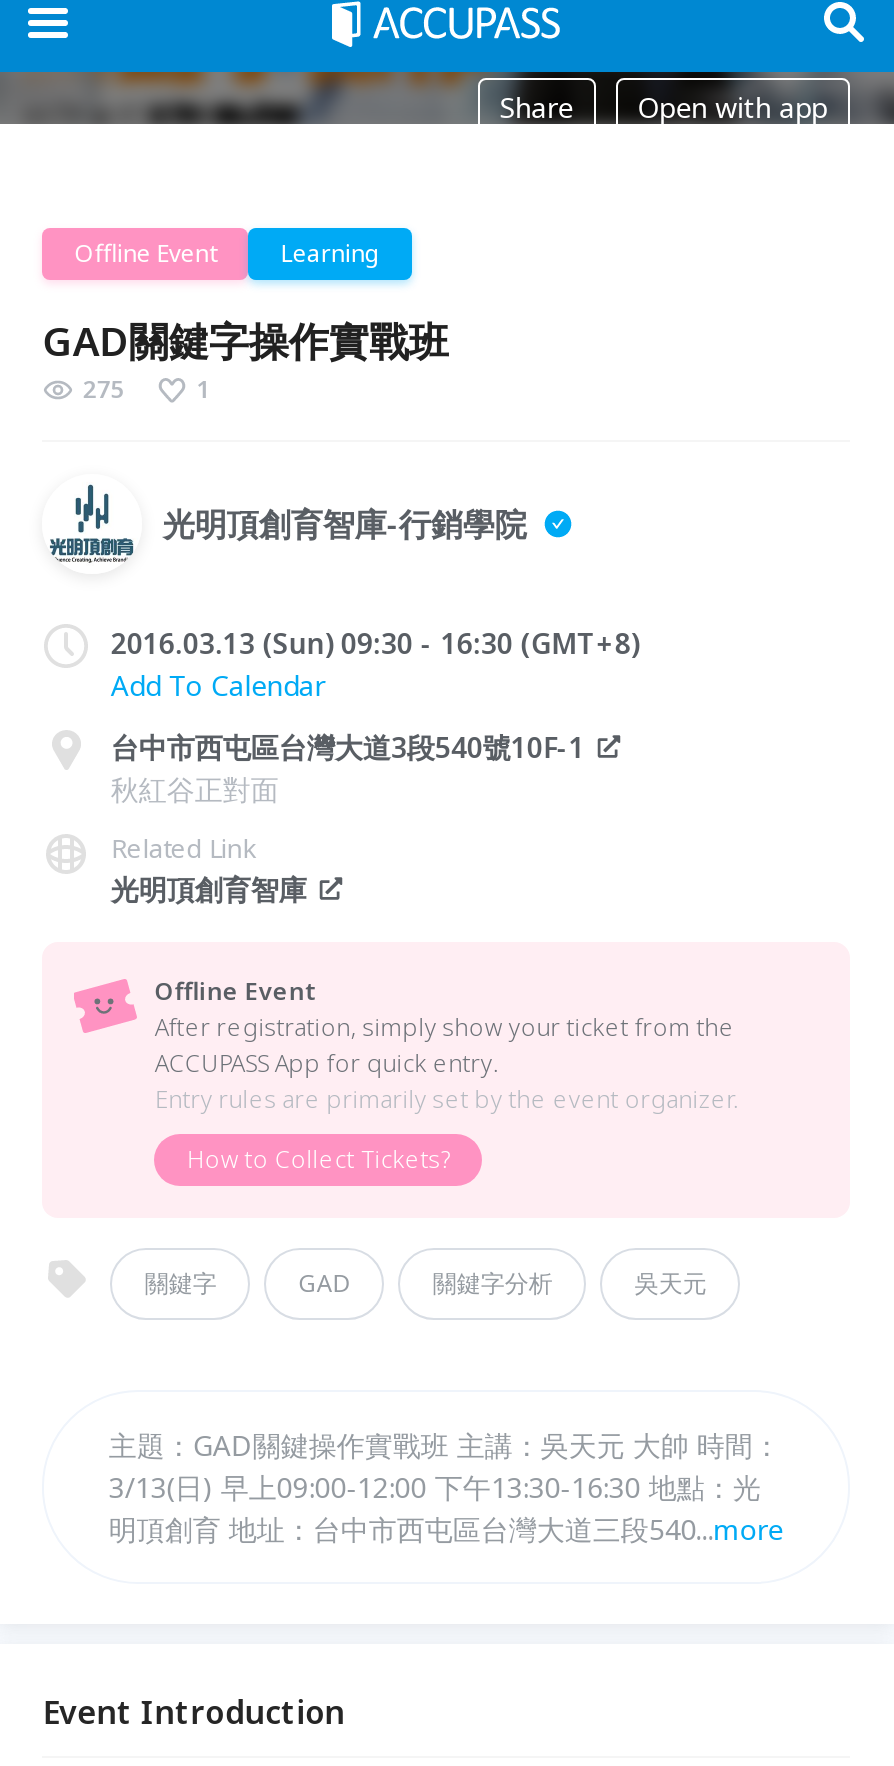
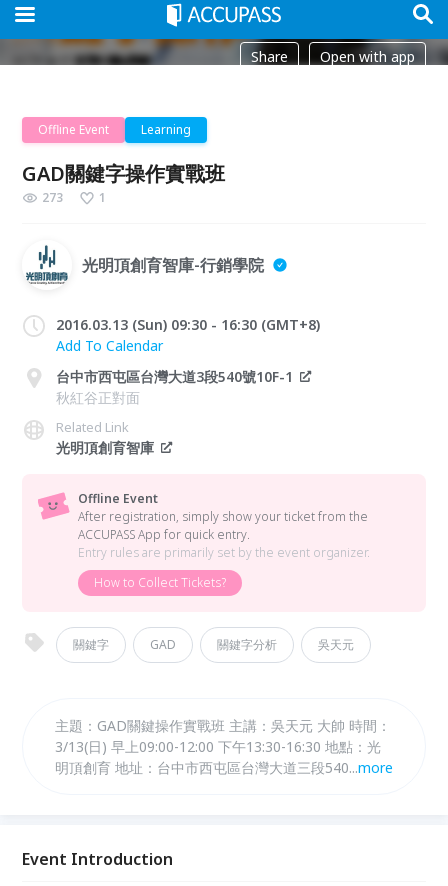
[83,372,125,406] 275 -> [42,189,63,206] 273

